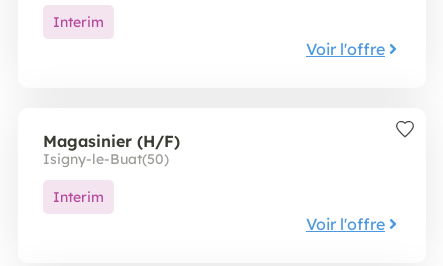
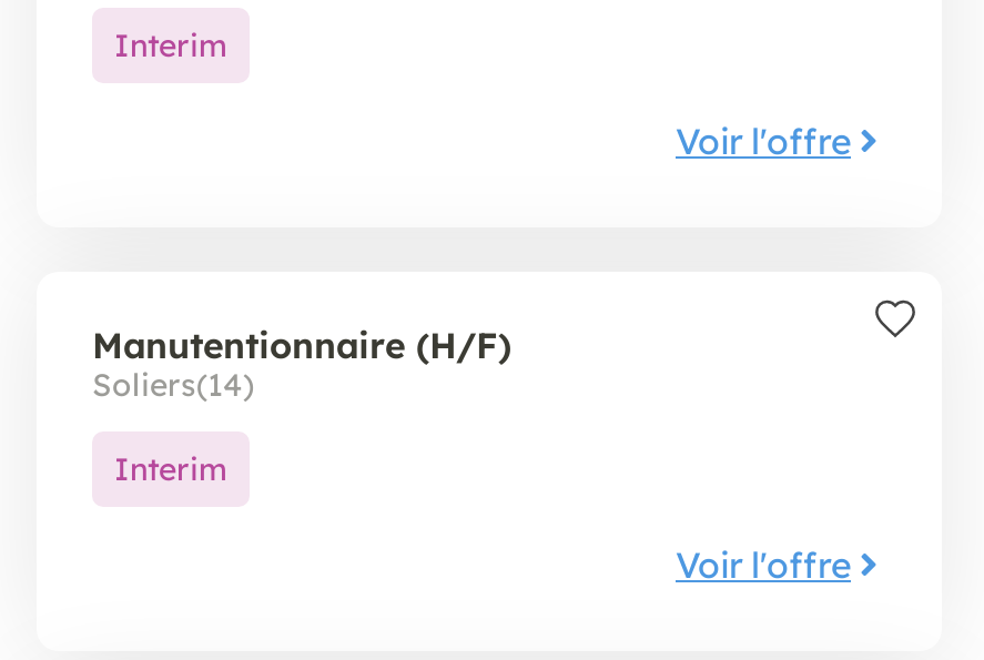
[43,131,180,168] Magasinier (H/F) | Isigny-le-Buat(50) -> [92,323,511,406] Manutentionnaire (H/F) | Soliers(14)

